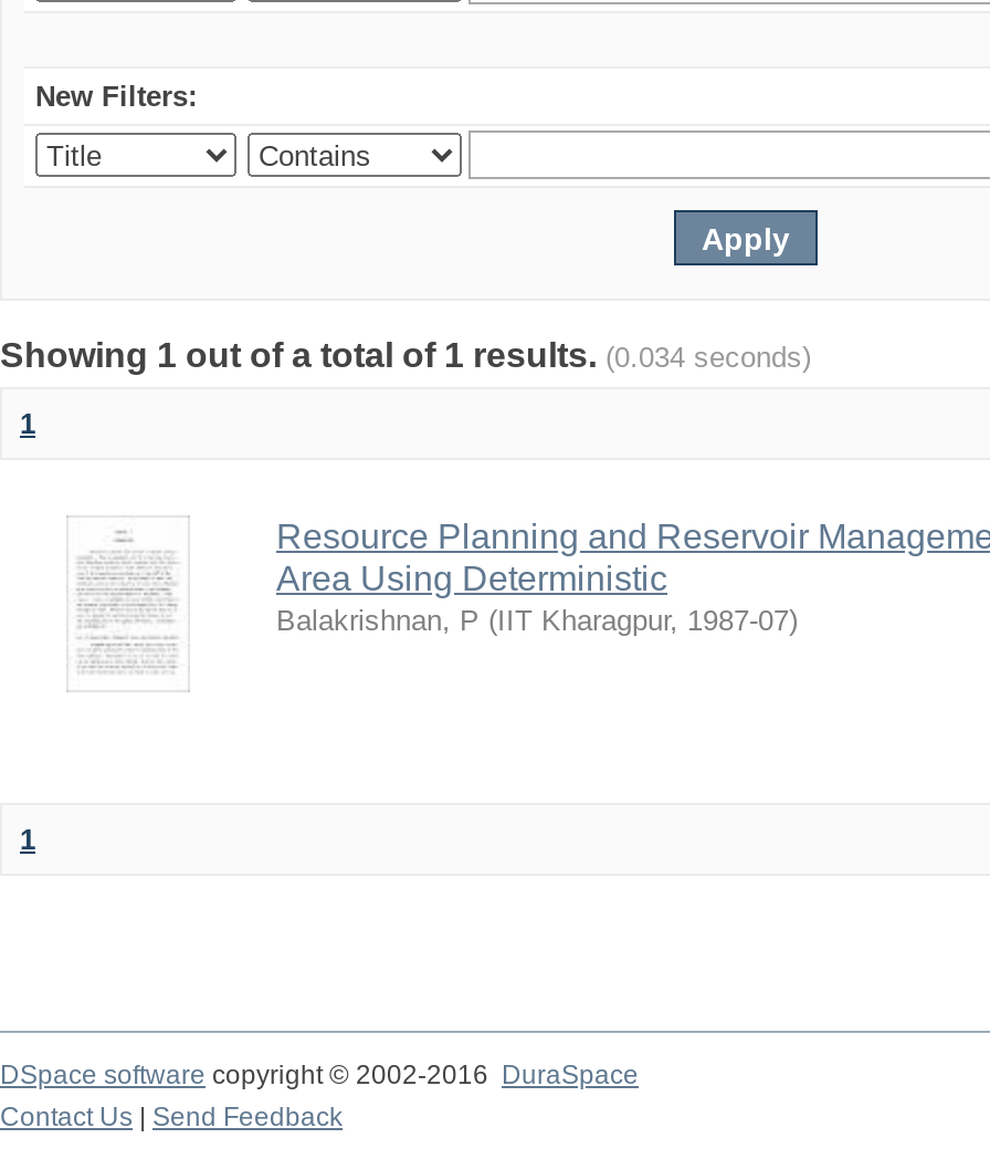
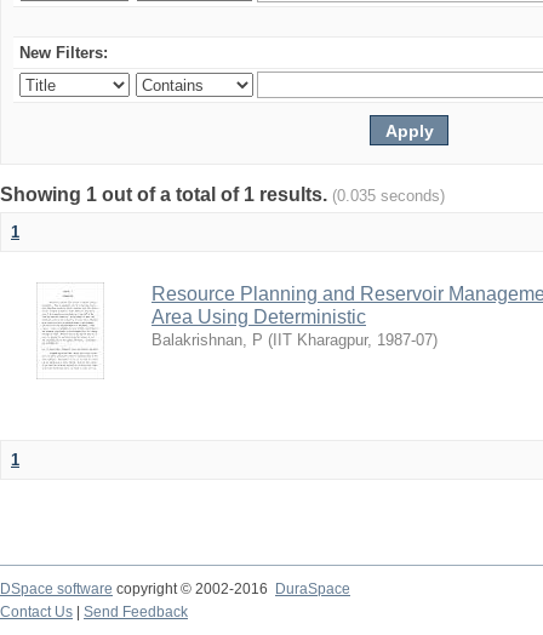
[0,336,811,374] Showing 1 out of a total of 1 results. (0.034 seconds) -> [0,184,445,205] Showing 1 out of a total of 1 results. (0.035 seconds)

